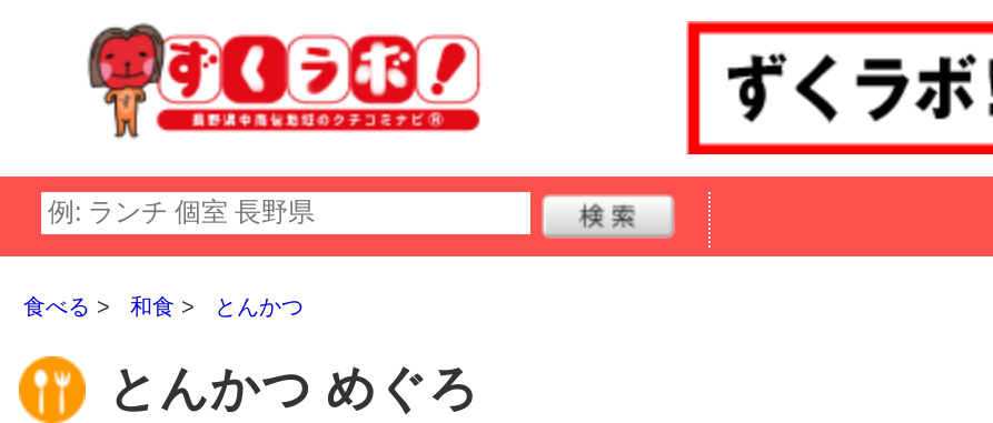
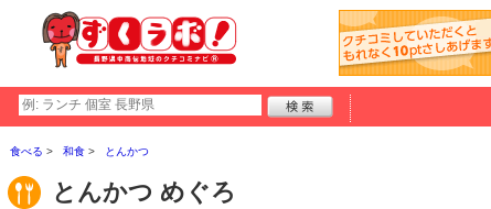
[686,21,986,157] [image] -> [338,10,488,77] [image]

